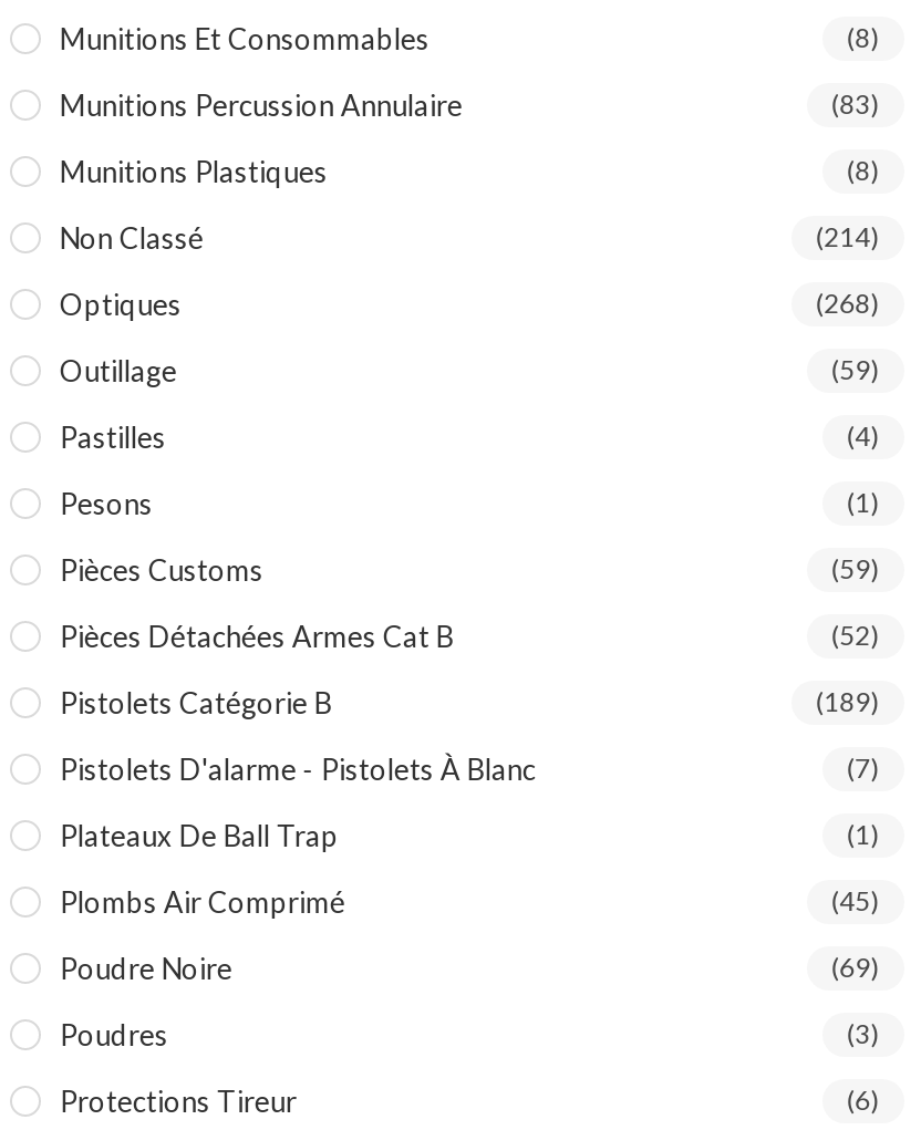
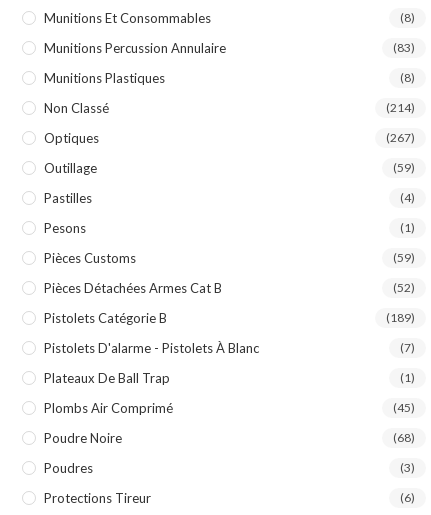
[815,287,879,320] (268) -> [386,130,415,145] (267)
[830,951,879,984] (69) -> [393,430,415,445] (68)

